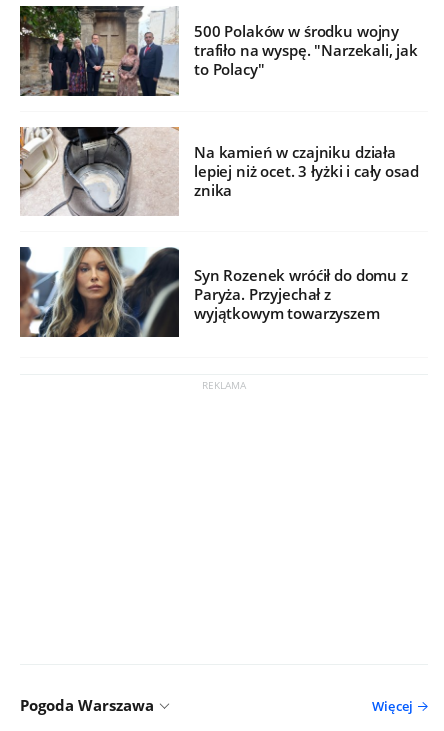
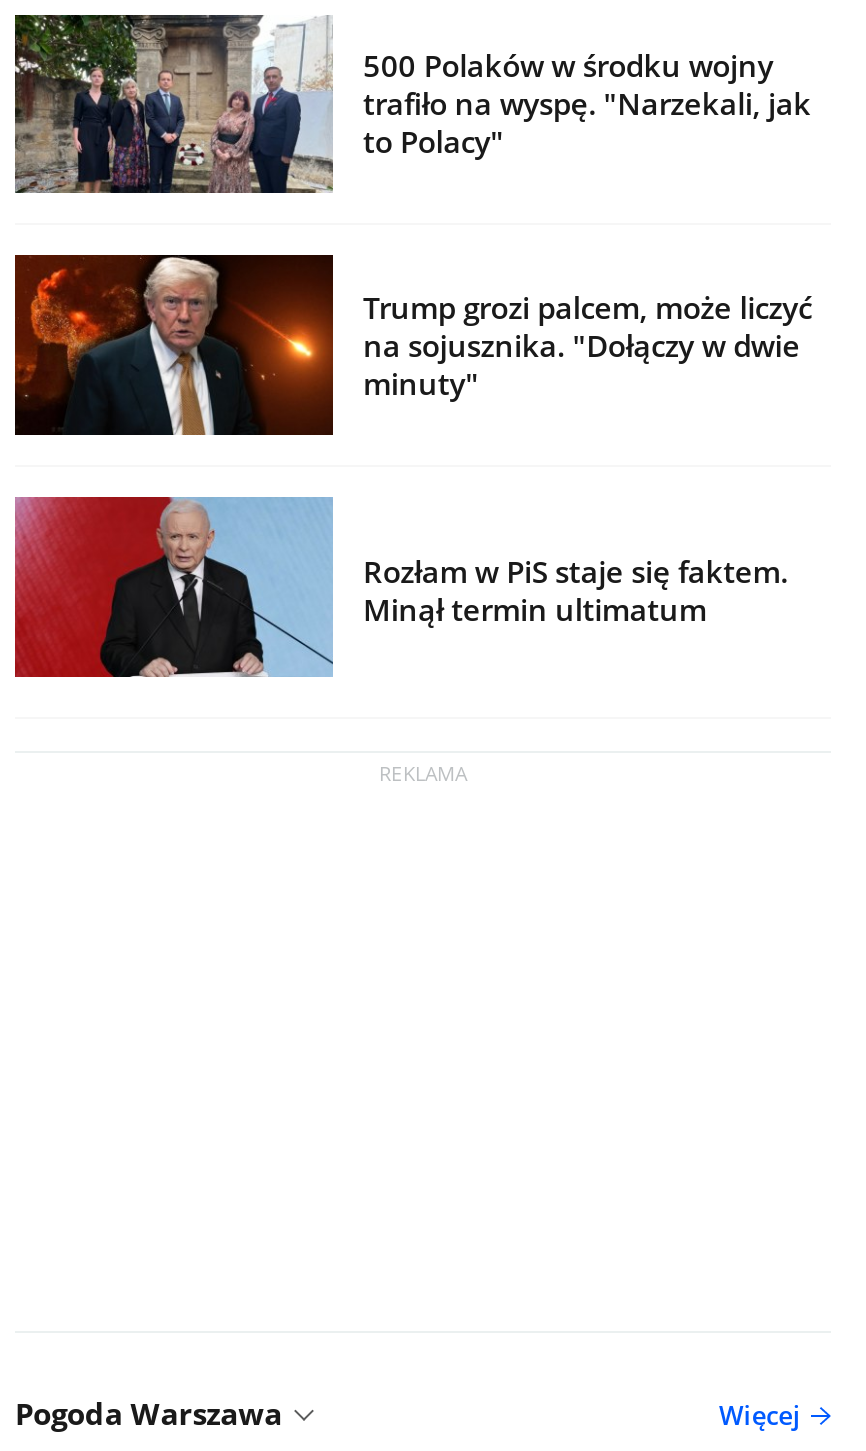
[19,126,419,217] [image] | Na kamień w czajniku działa | lepiej niż ocet. 3 łyżki i cały osad | znika -> [13,252,812,438] [image] | Trump grozi palcem, może liczyć | na sojusznika. "Dołączy w dwie | minuty"
[19,246,408,338] [image] | Syn Rozenek wróćił do domu z | Paryża. Przyjechał z | wyjątkowym towarzyszem -> [13,494,788,680] [image] | Rozłam w PiS staje się faktem. | Minął termin ultimatum

